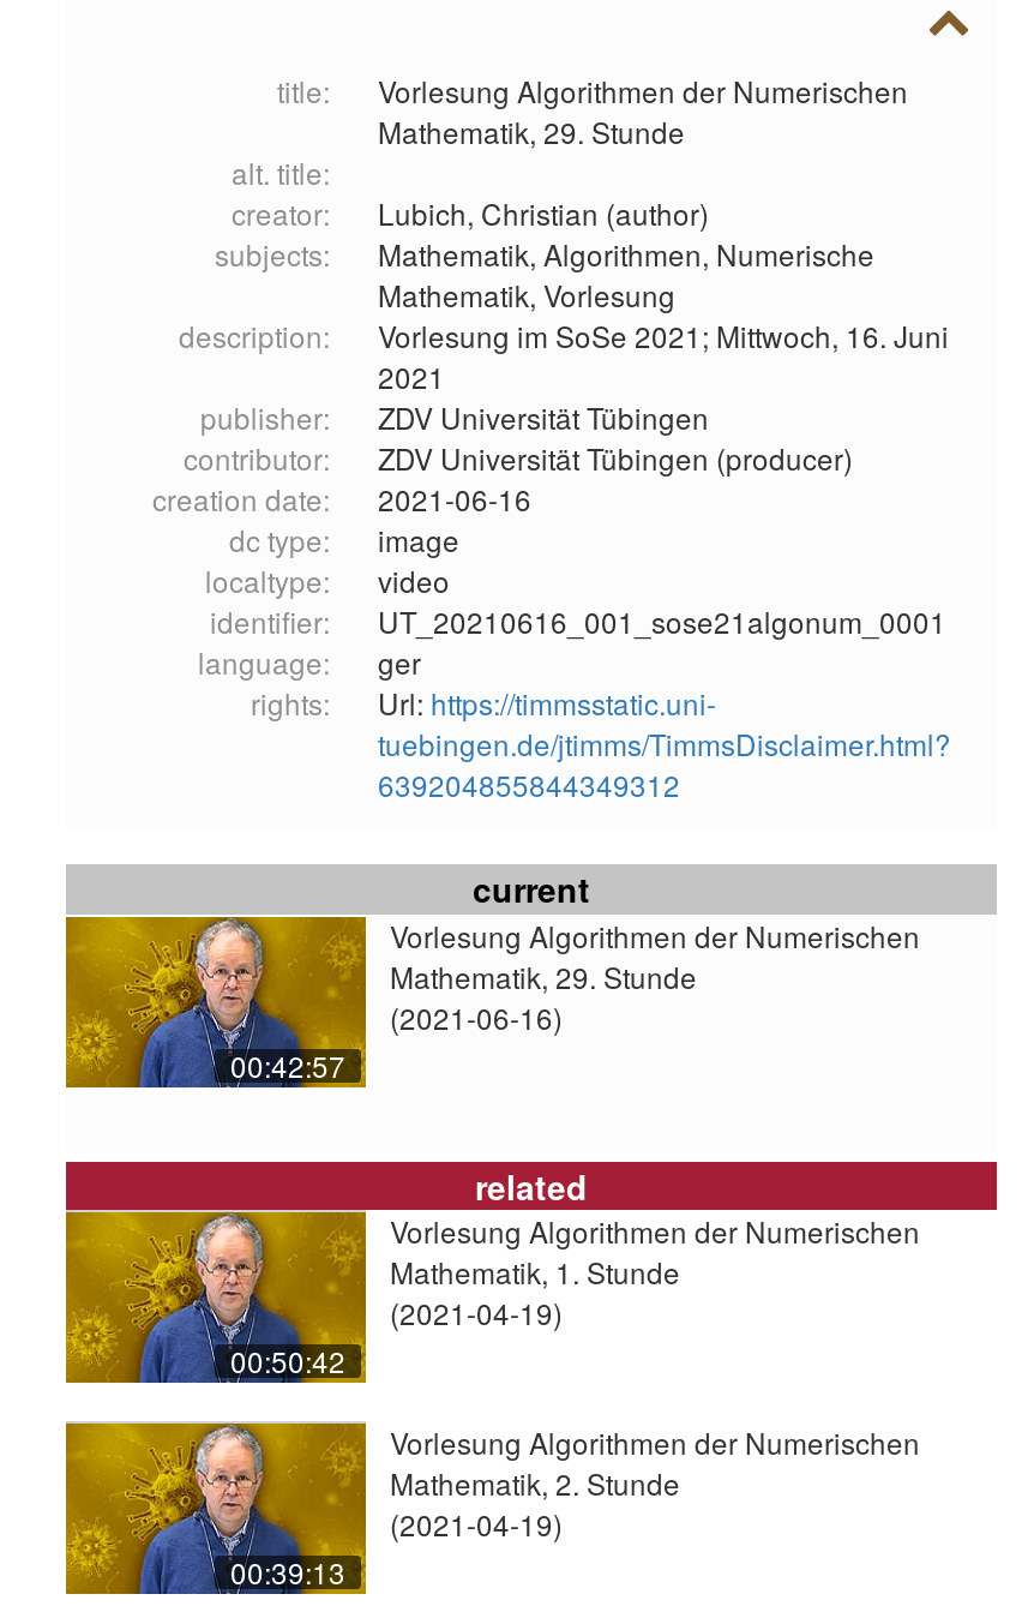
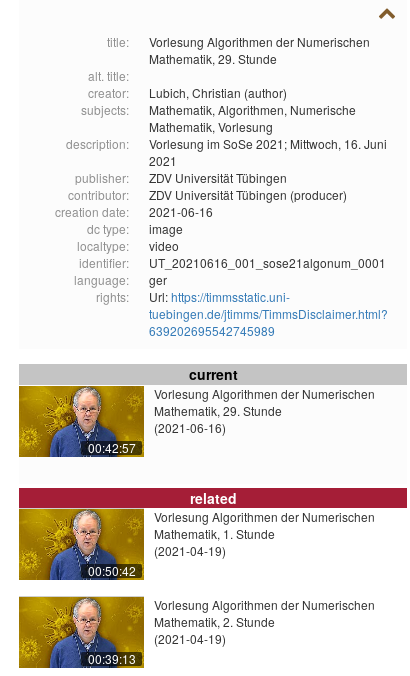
[378,764,680,805] 639204855844349312 -> [149,322,275,339] 639202695542745989

